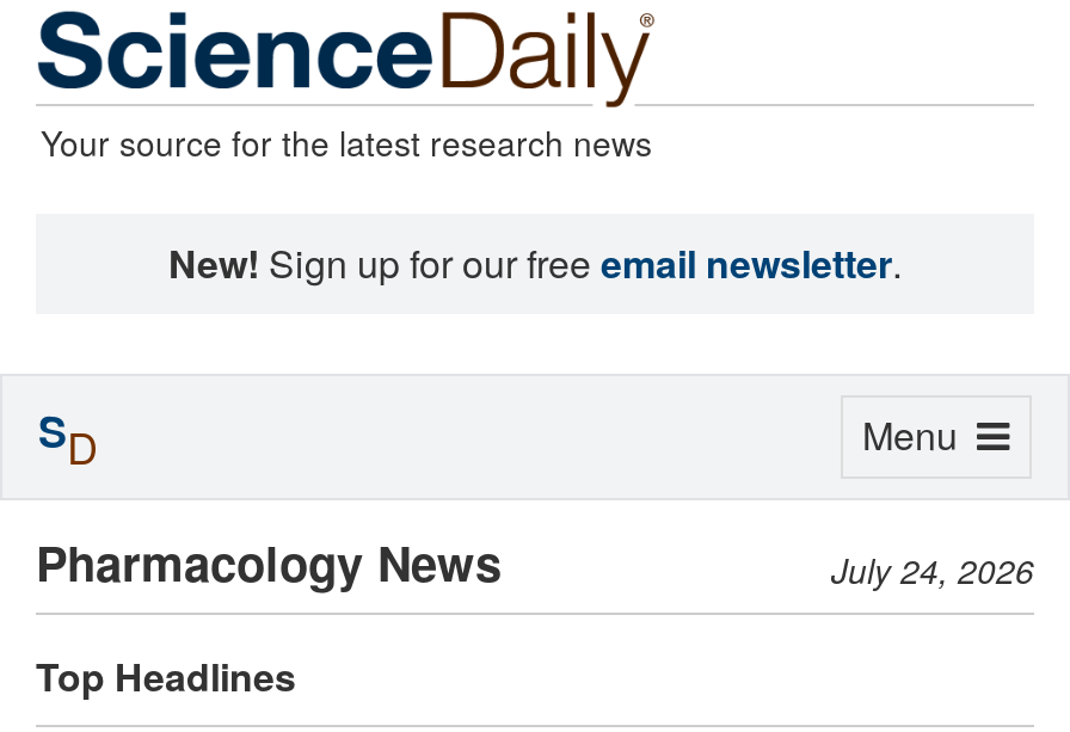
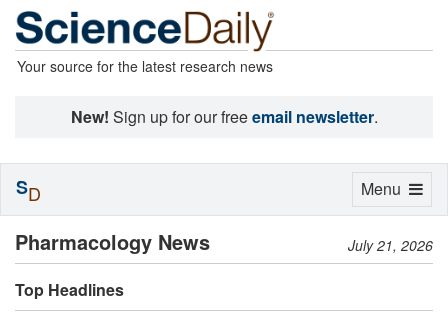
[831,546,1034,593] July 24, 2026 -> [348,235,433,255] July 21, 2026

